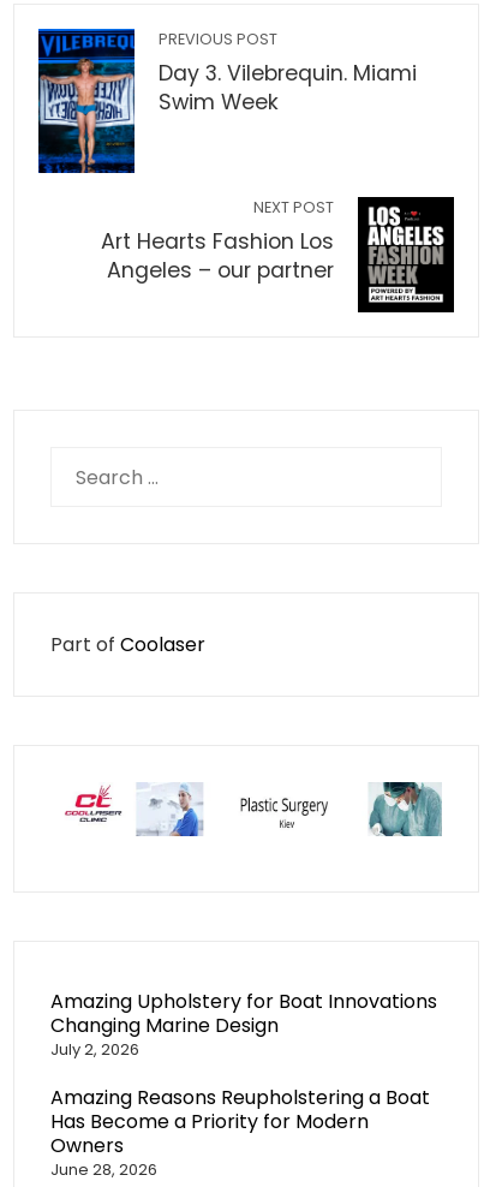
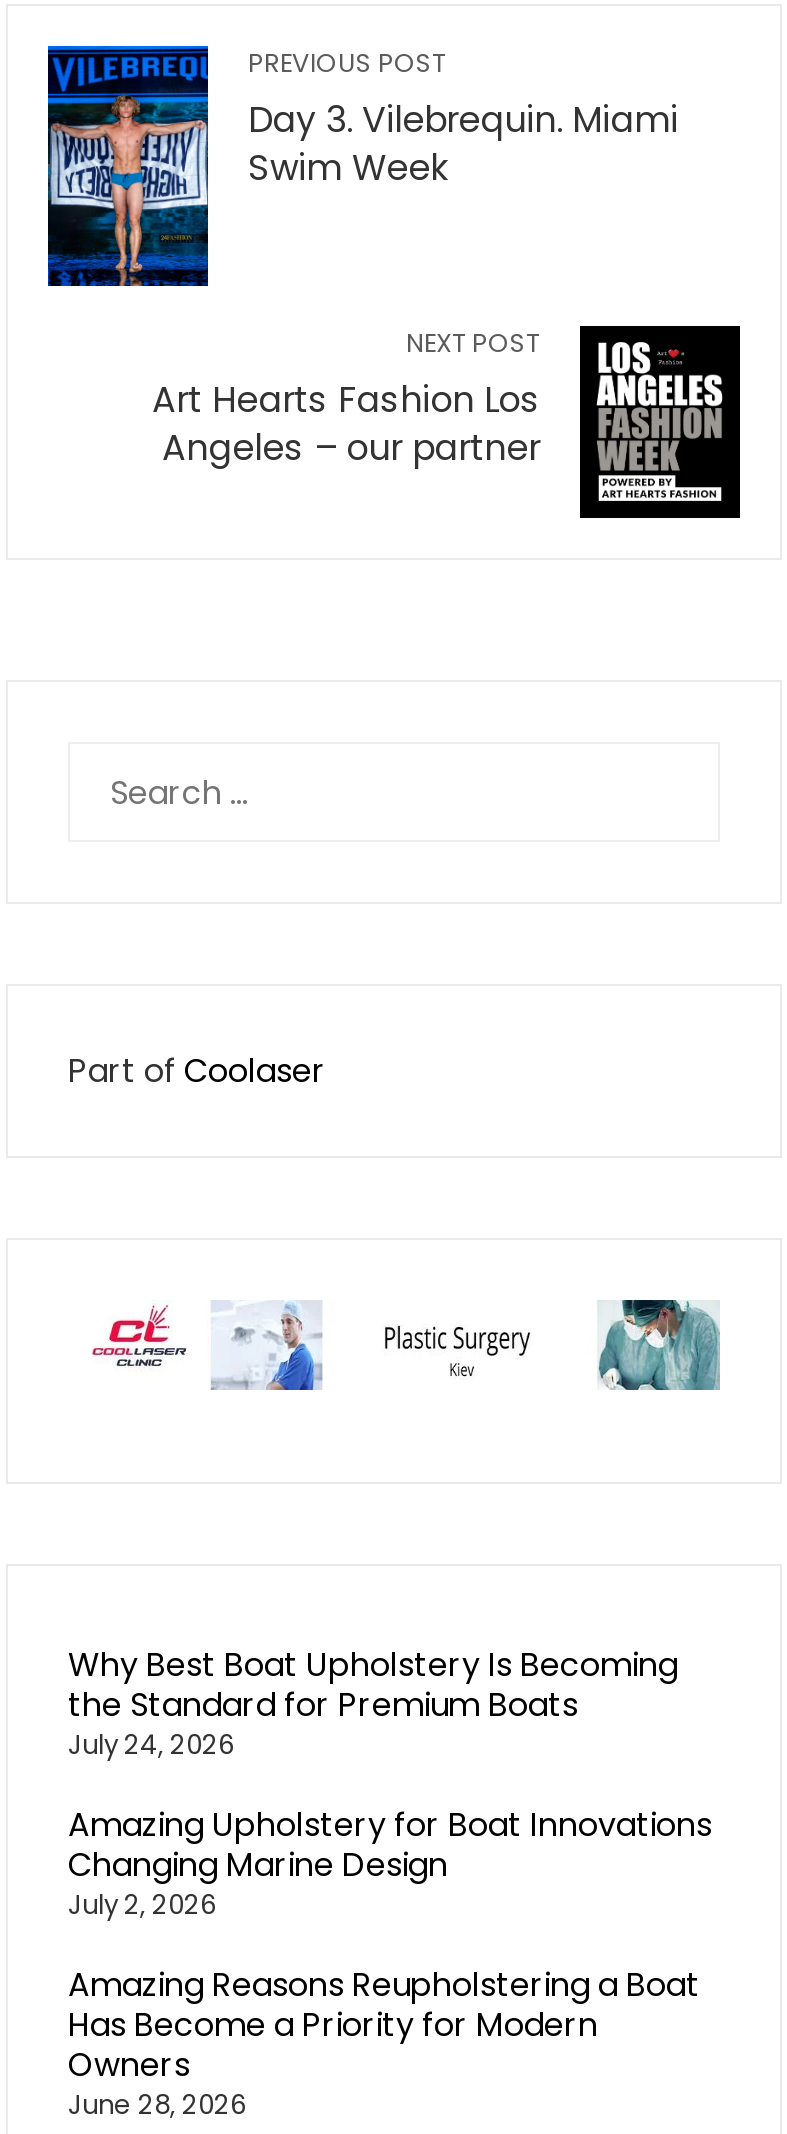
none -> [68,1642,678,1764] Why Best Boat Upholstery Is Becoming | the Standard for Premium Boats | July 24, 2026

